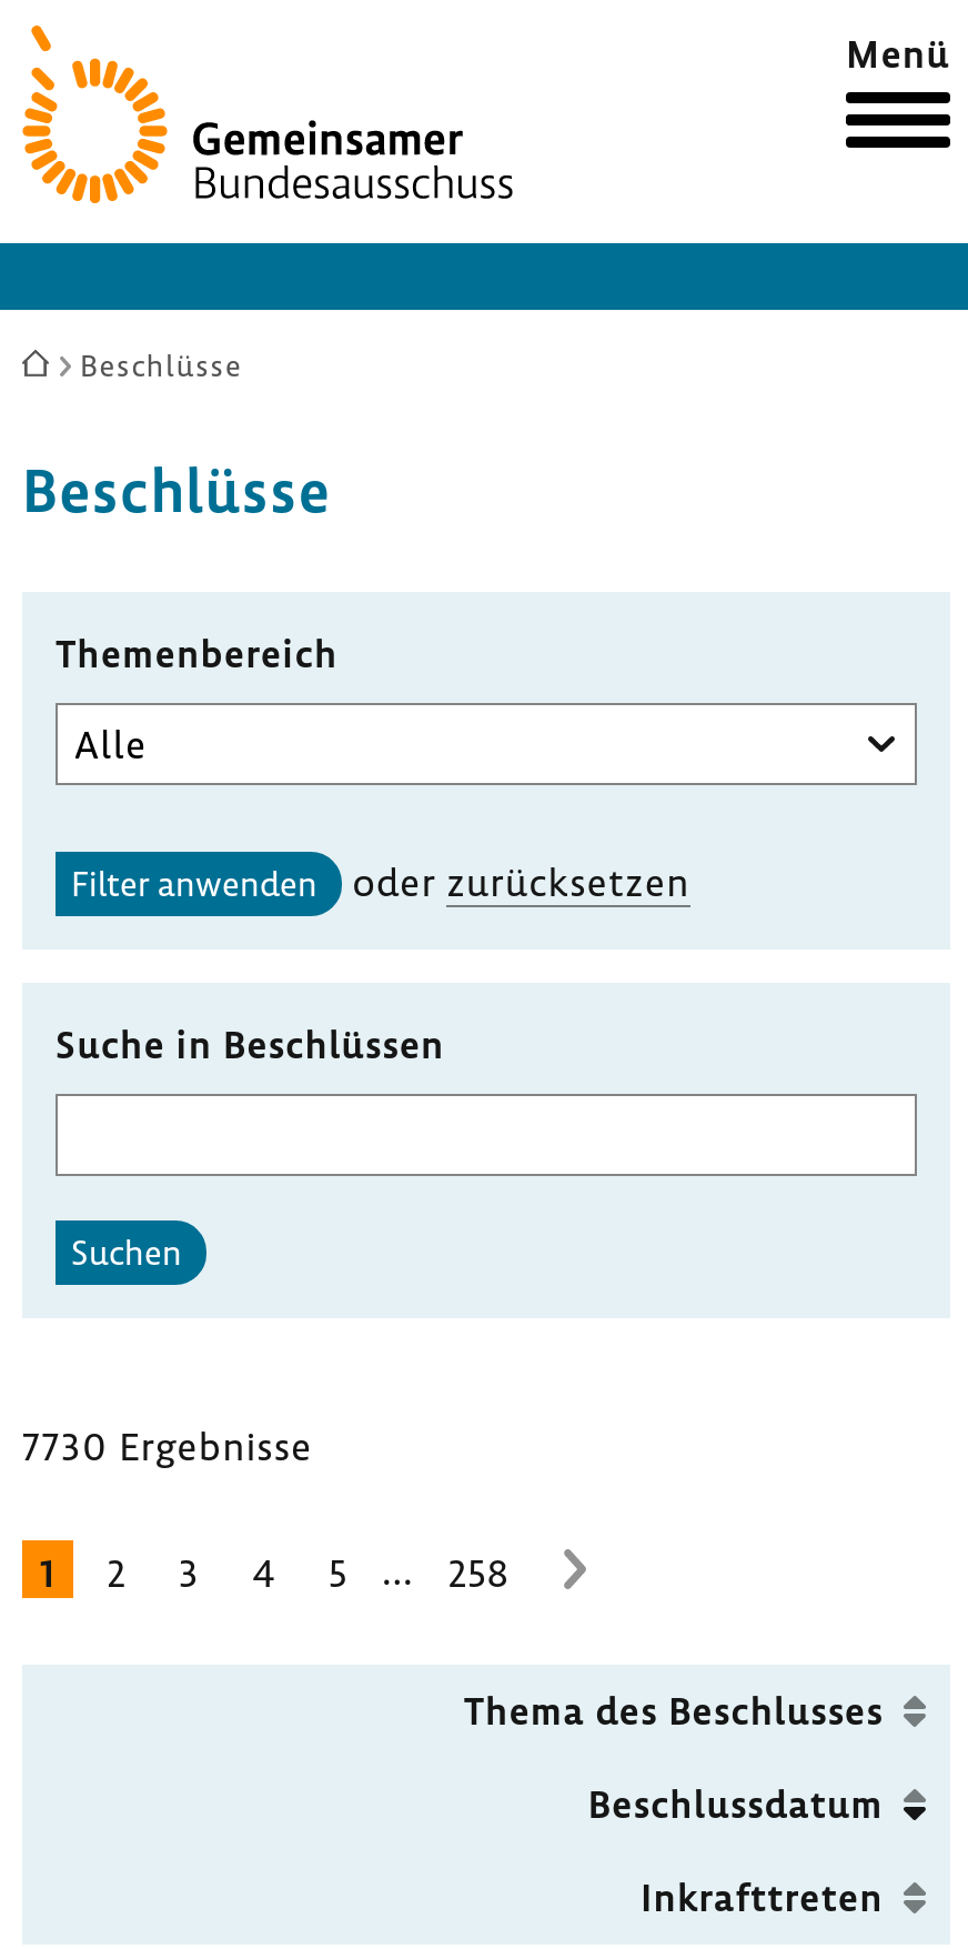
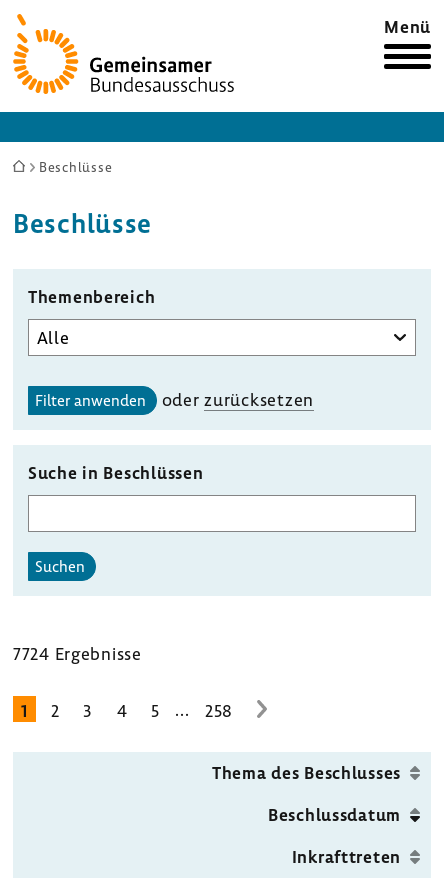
[22,1423,313,1469] 7730 Ergebnisse -> [13,643,142,664] 7724 Ergebnisse

